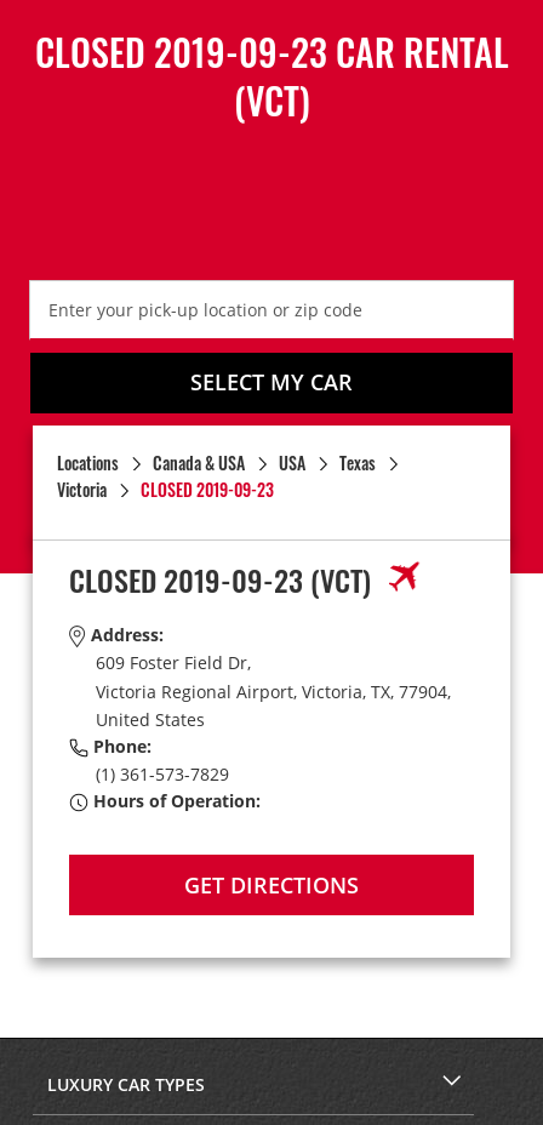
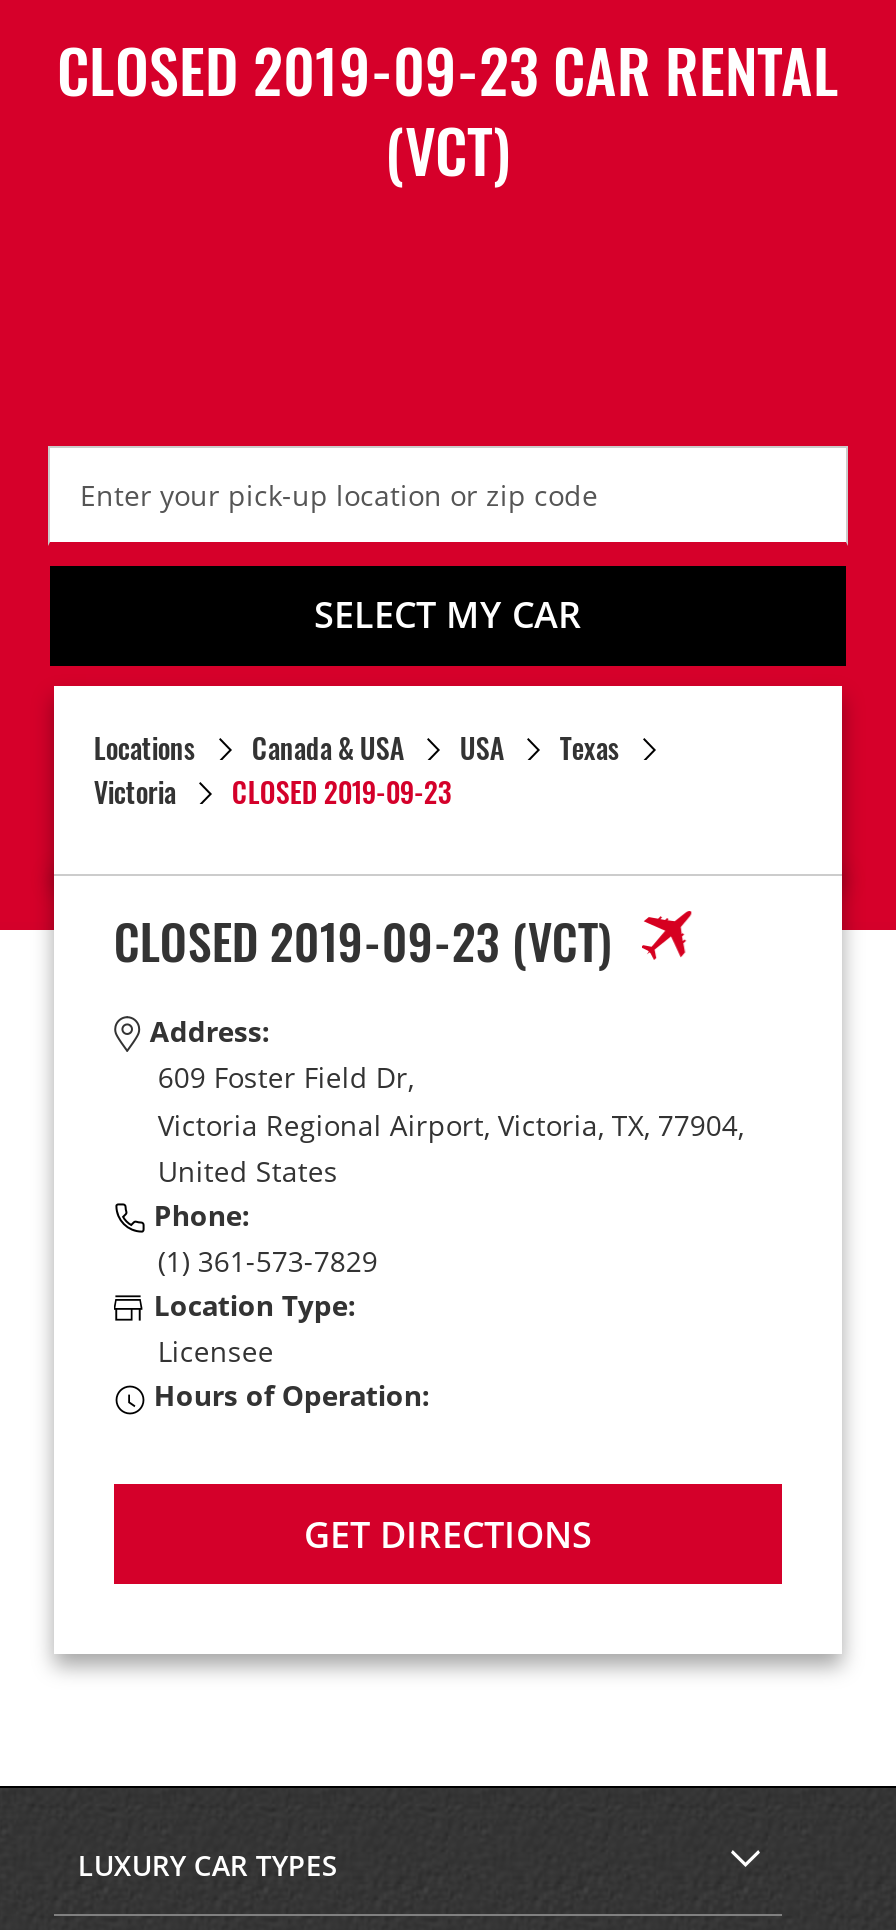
none -> [146,1286,356,1370] Location Type: | Licensee

